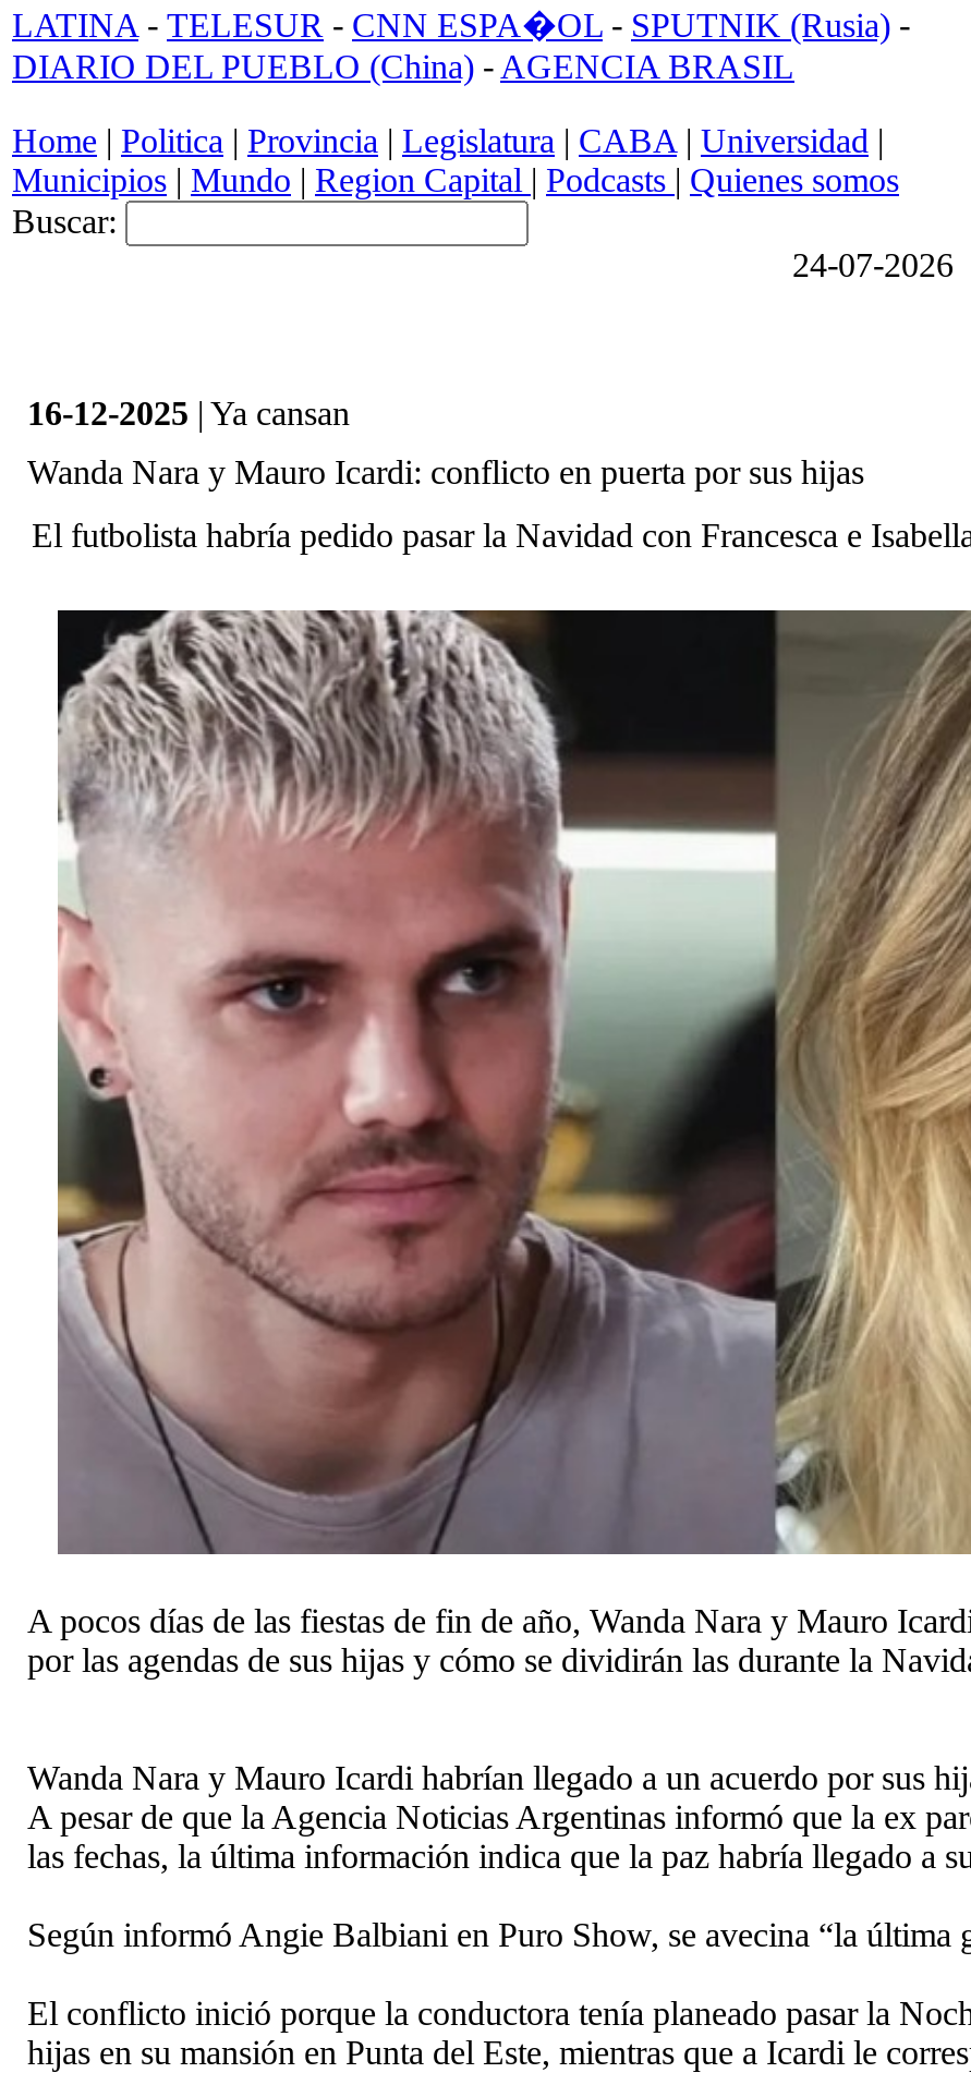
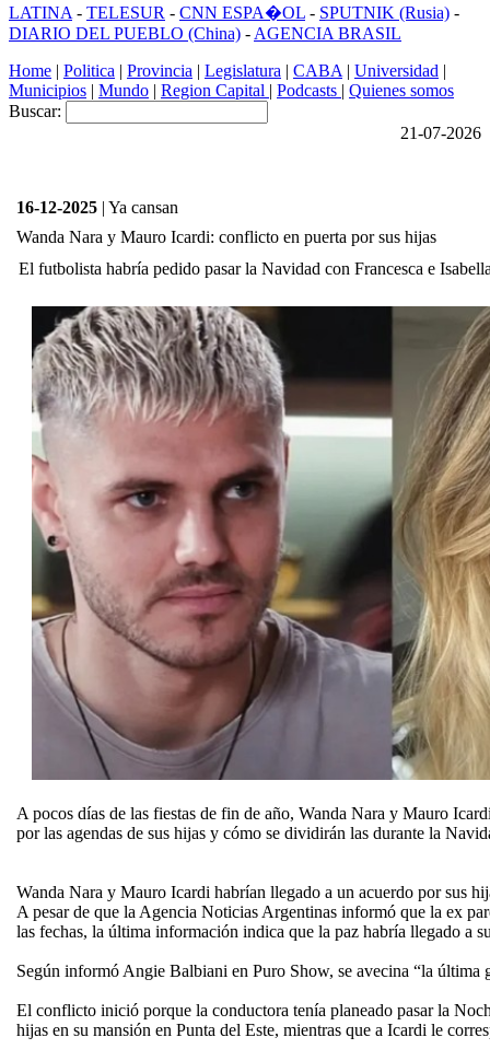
[792,246,954,283] 24-07-2026 -> [400,124,481,142] 21-07-2026

